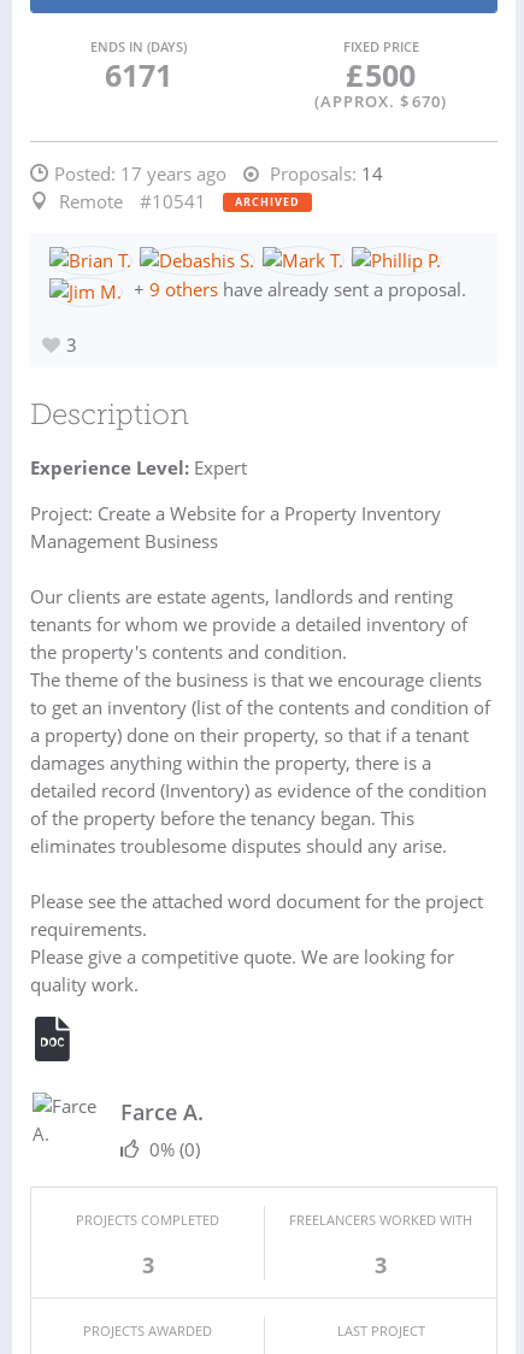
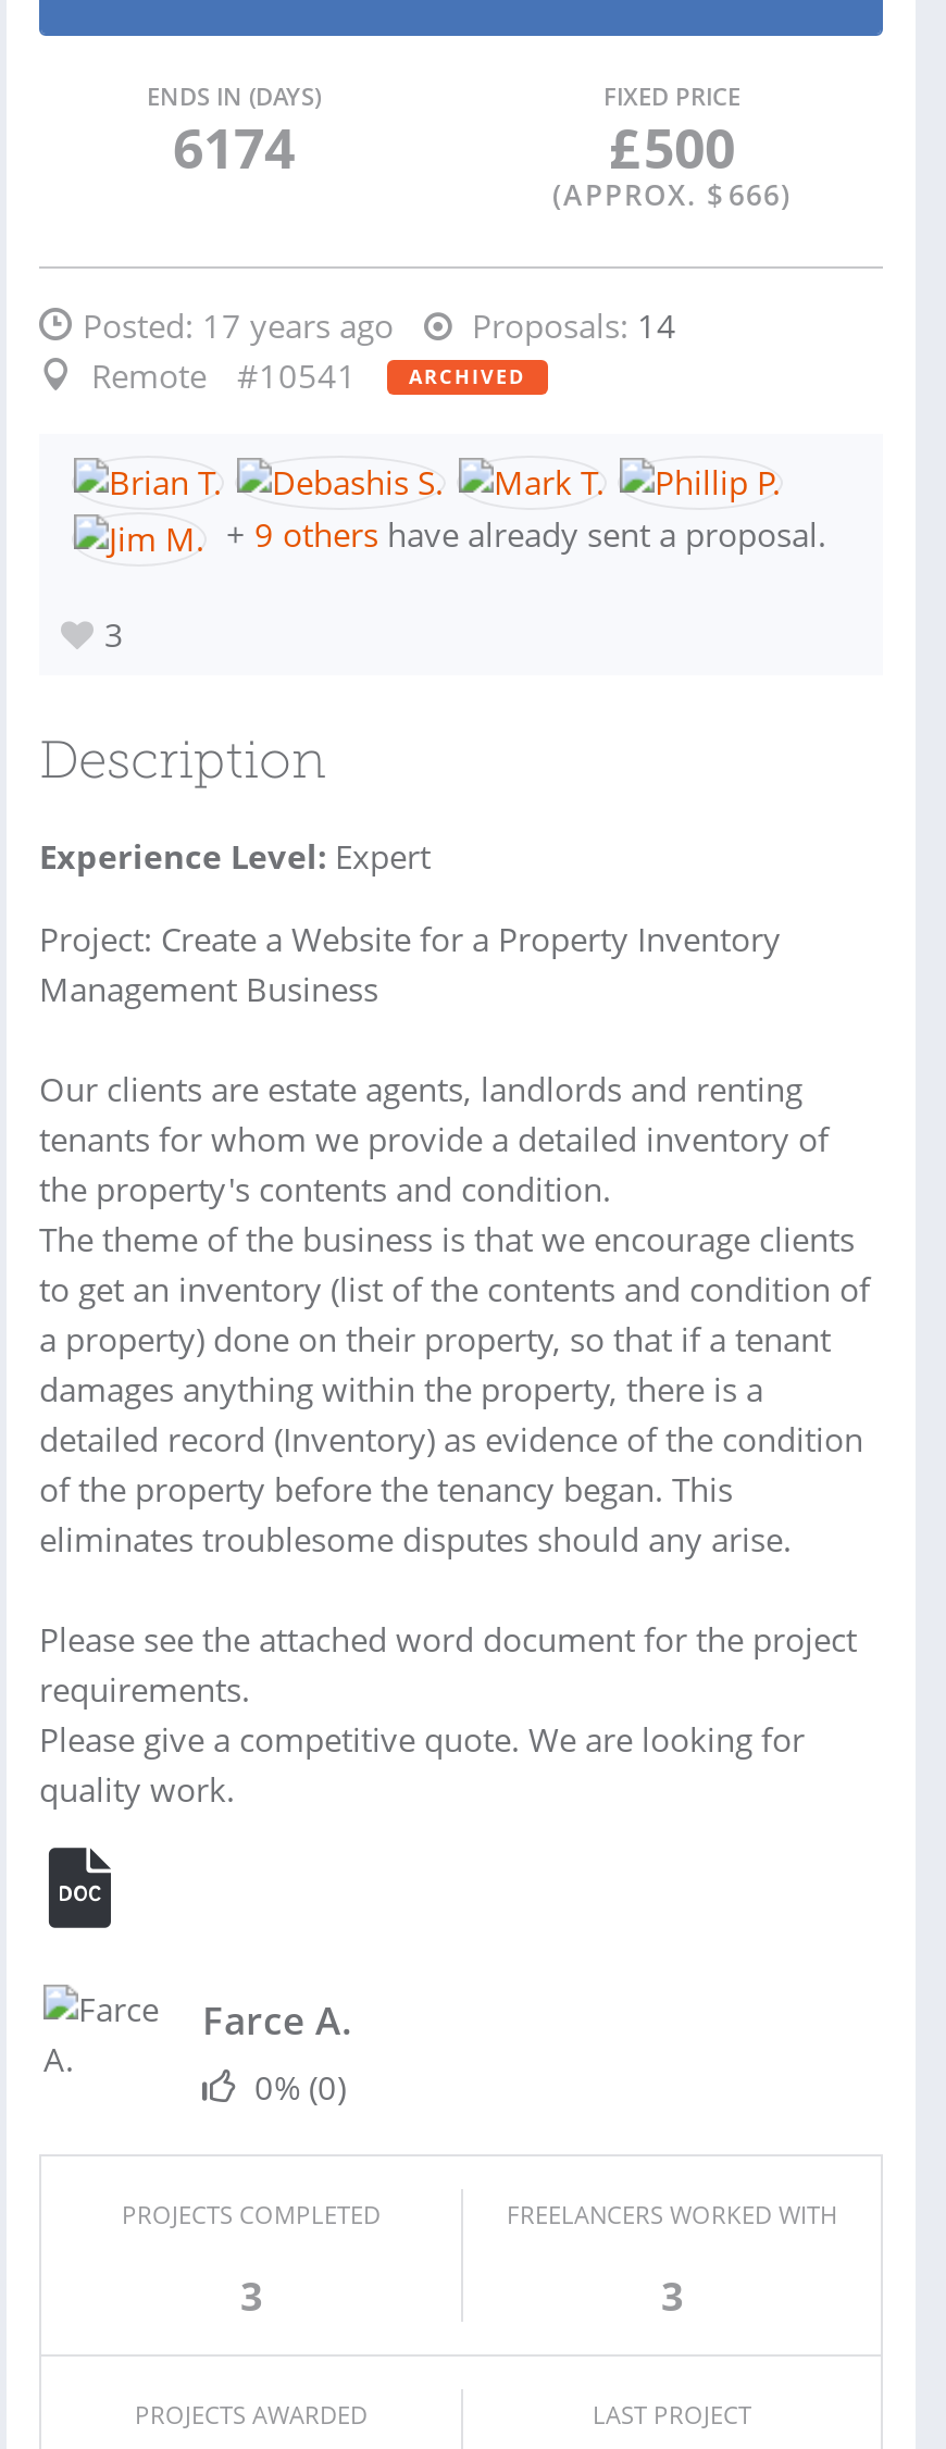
[104,54,172,95] 6171 -> [173,110,295,184] 6174
[314,90,447,112] (APPROX. $ 670) -> [552,175,792,214] (APPROX. $ 666)

